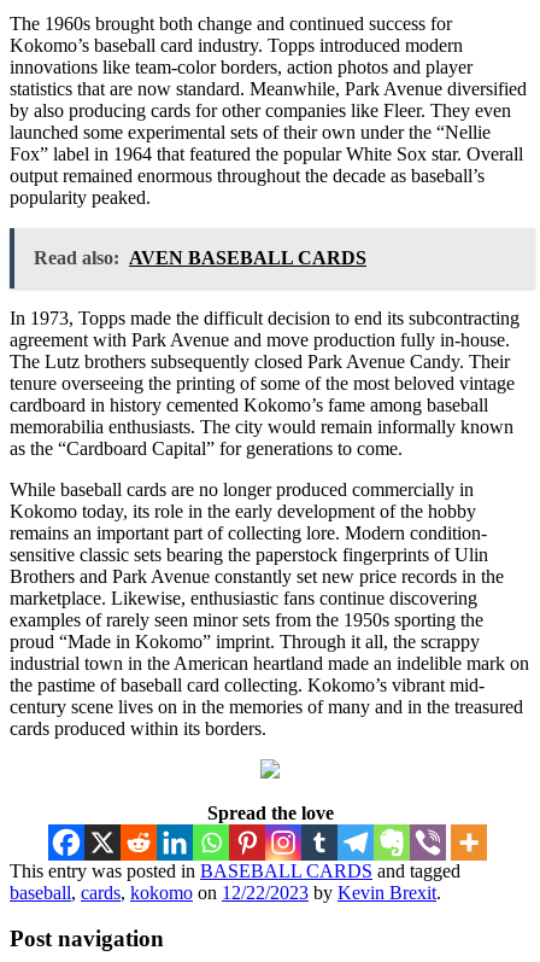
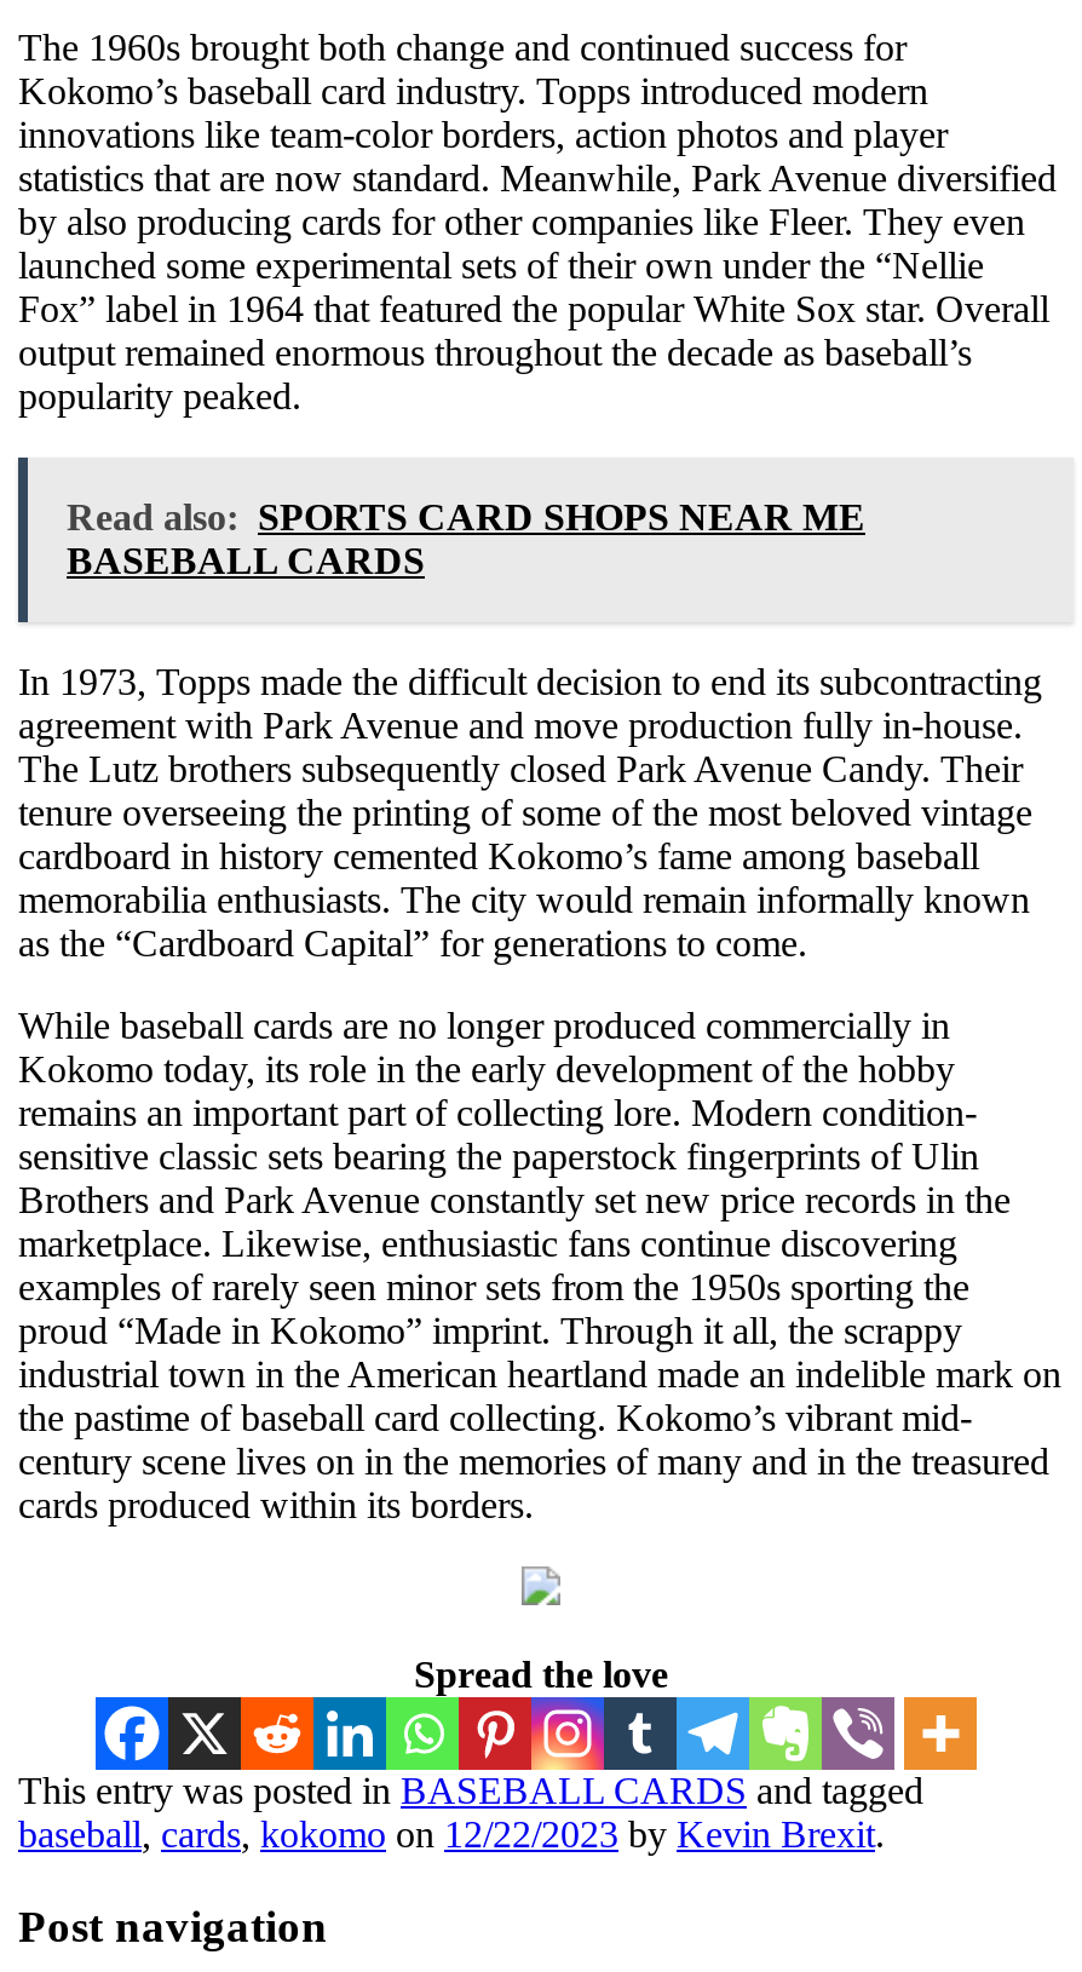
[34,247,366,267] Read also: AVEN BASEBALL CARDS -> [67,495,865,580] Read also: SPORTS CARD SHOPS NEAR ME | BASEBALL CARDS

